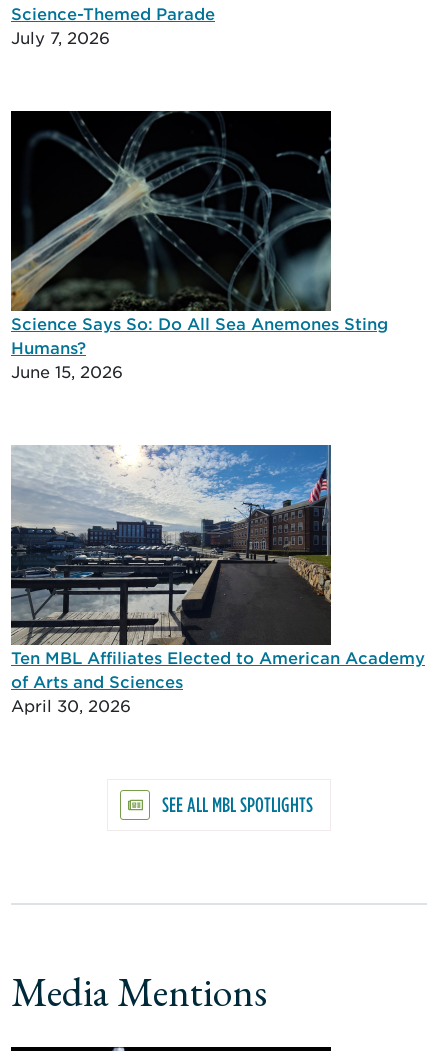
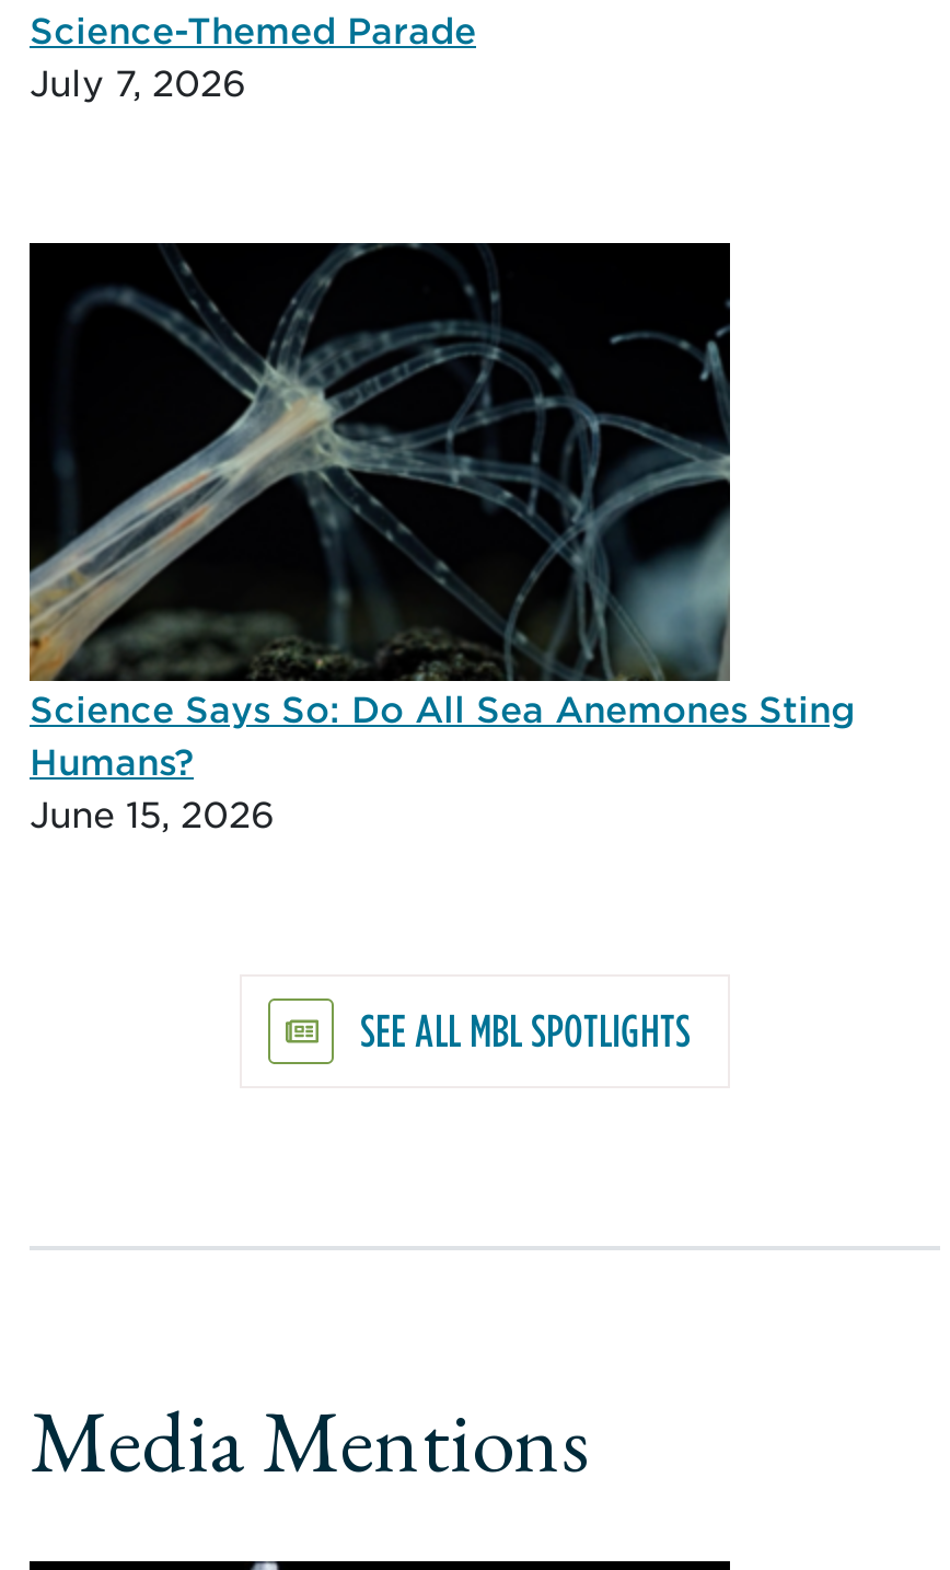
[10,444,425,715] [image] | Ten MBL Affiliates Elected to American Academy | of Arts and Sciences | April 30, 2026 -> none

